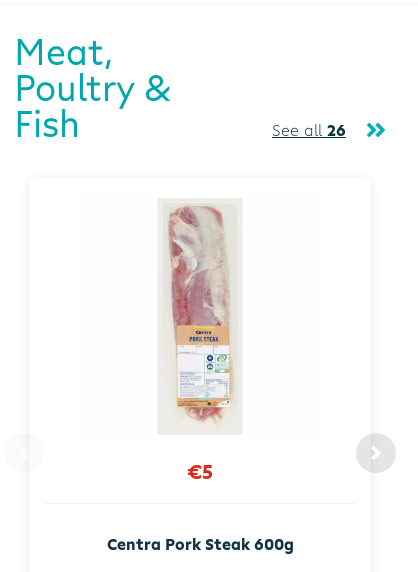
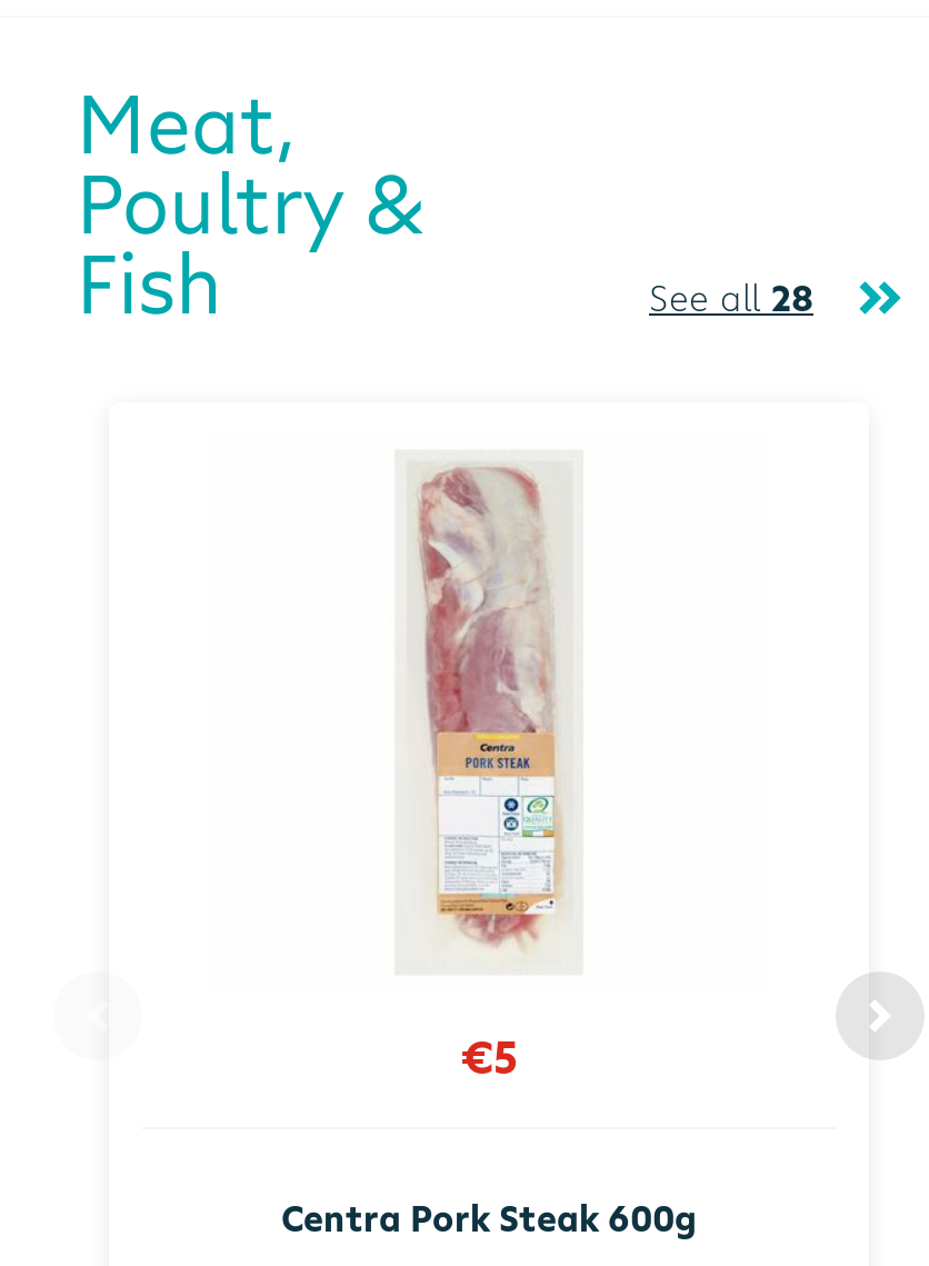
[272,119,346,141] See all 26 -> [649,273,813,322] See all 28

